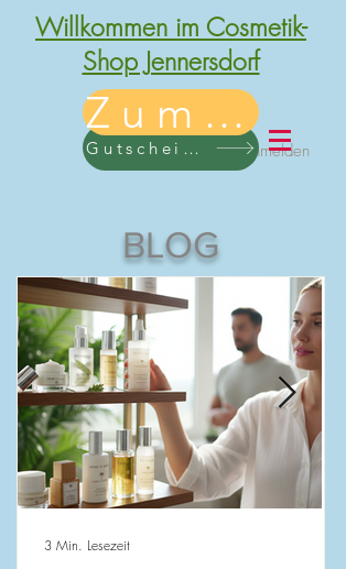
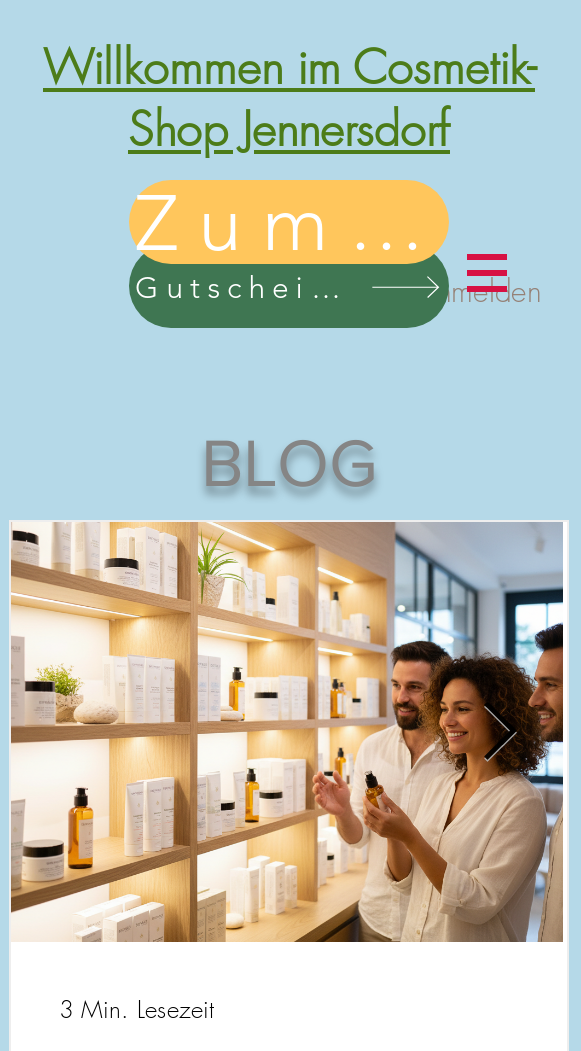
[17,276,323,510] [image] -> [9,520,565,944] [image]

